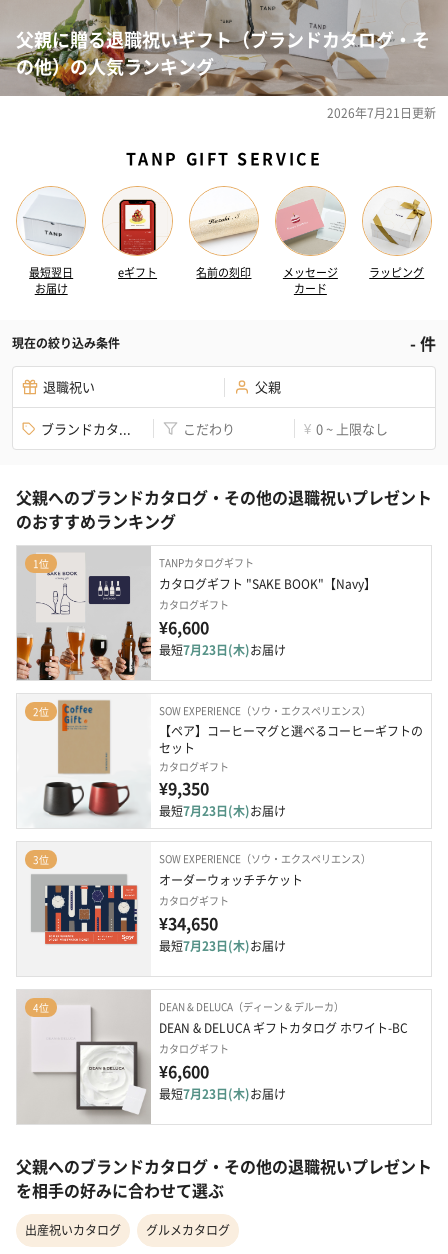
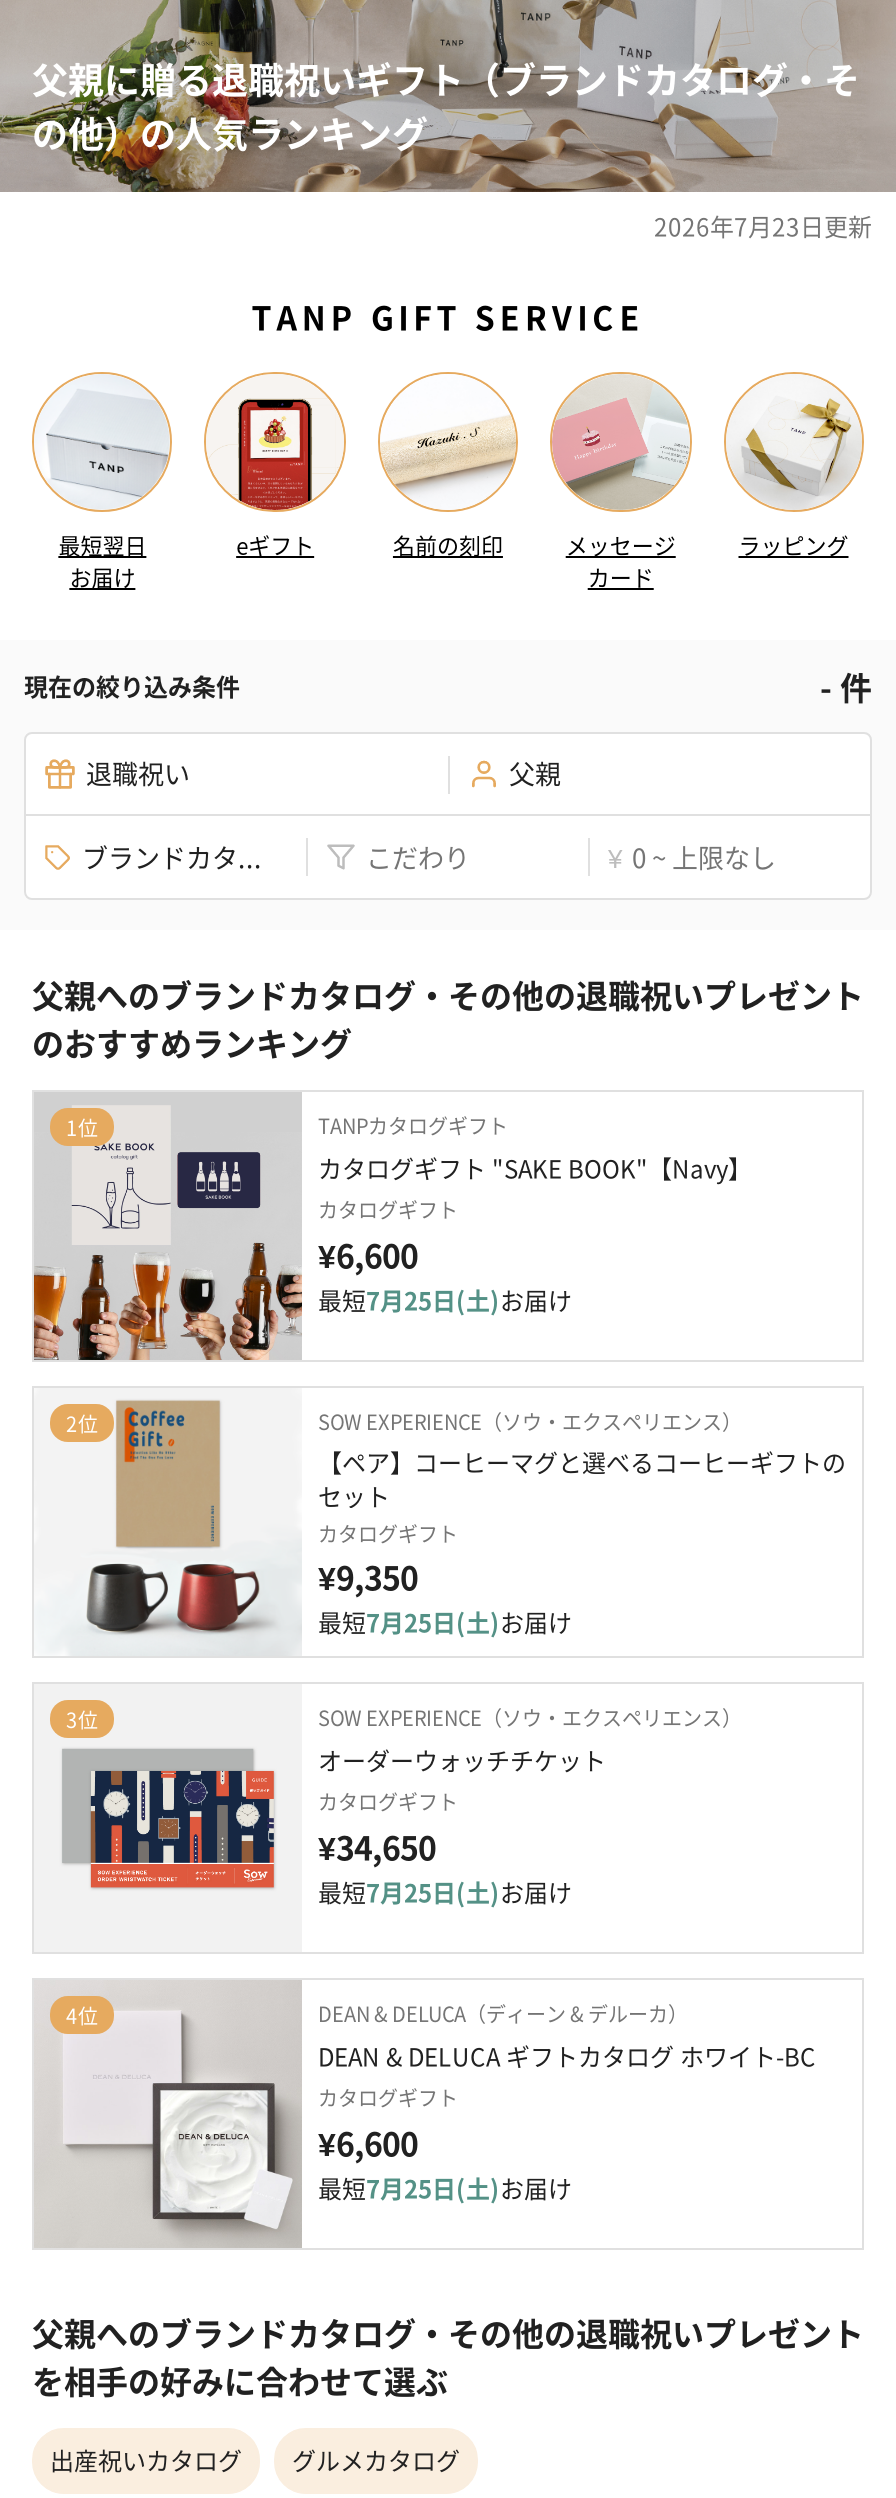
[327,104,436,121] 2026年7月21日更新 -> [654,208,872,242] 2026年7月23日更新
[159,641,286,658] 最短7月23日(木)お届け -> [318,1283,572,1317] 最短7月25日(土)お届け
[159,802,286,819] 最短7月23日(木)お届け -> [318,1605,572,1639] 最短7月25日(土)お届け
[159,937,286,954] 最短7月23日(木)お届け -> [318,1875,572,1909] 最短7月25日(土)お届け
[159,1085,286,1102] 最短7月23日(木)お届け -> [318,2171,572,2205] 最短7月25日(土)お届け

